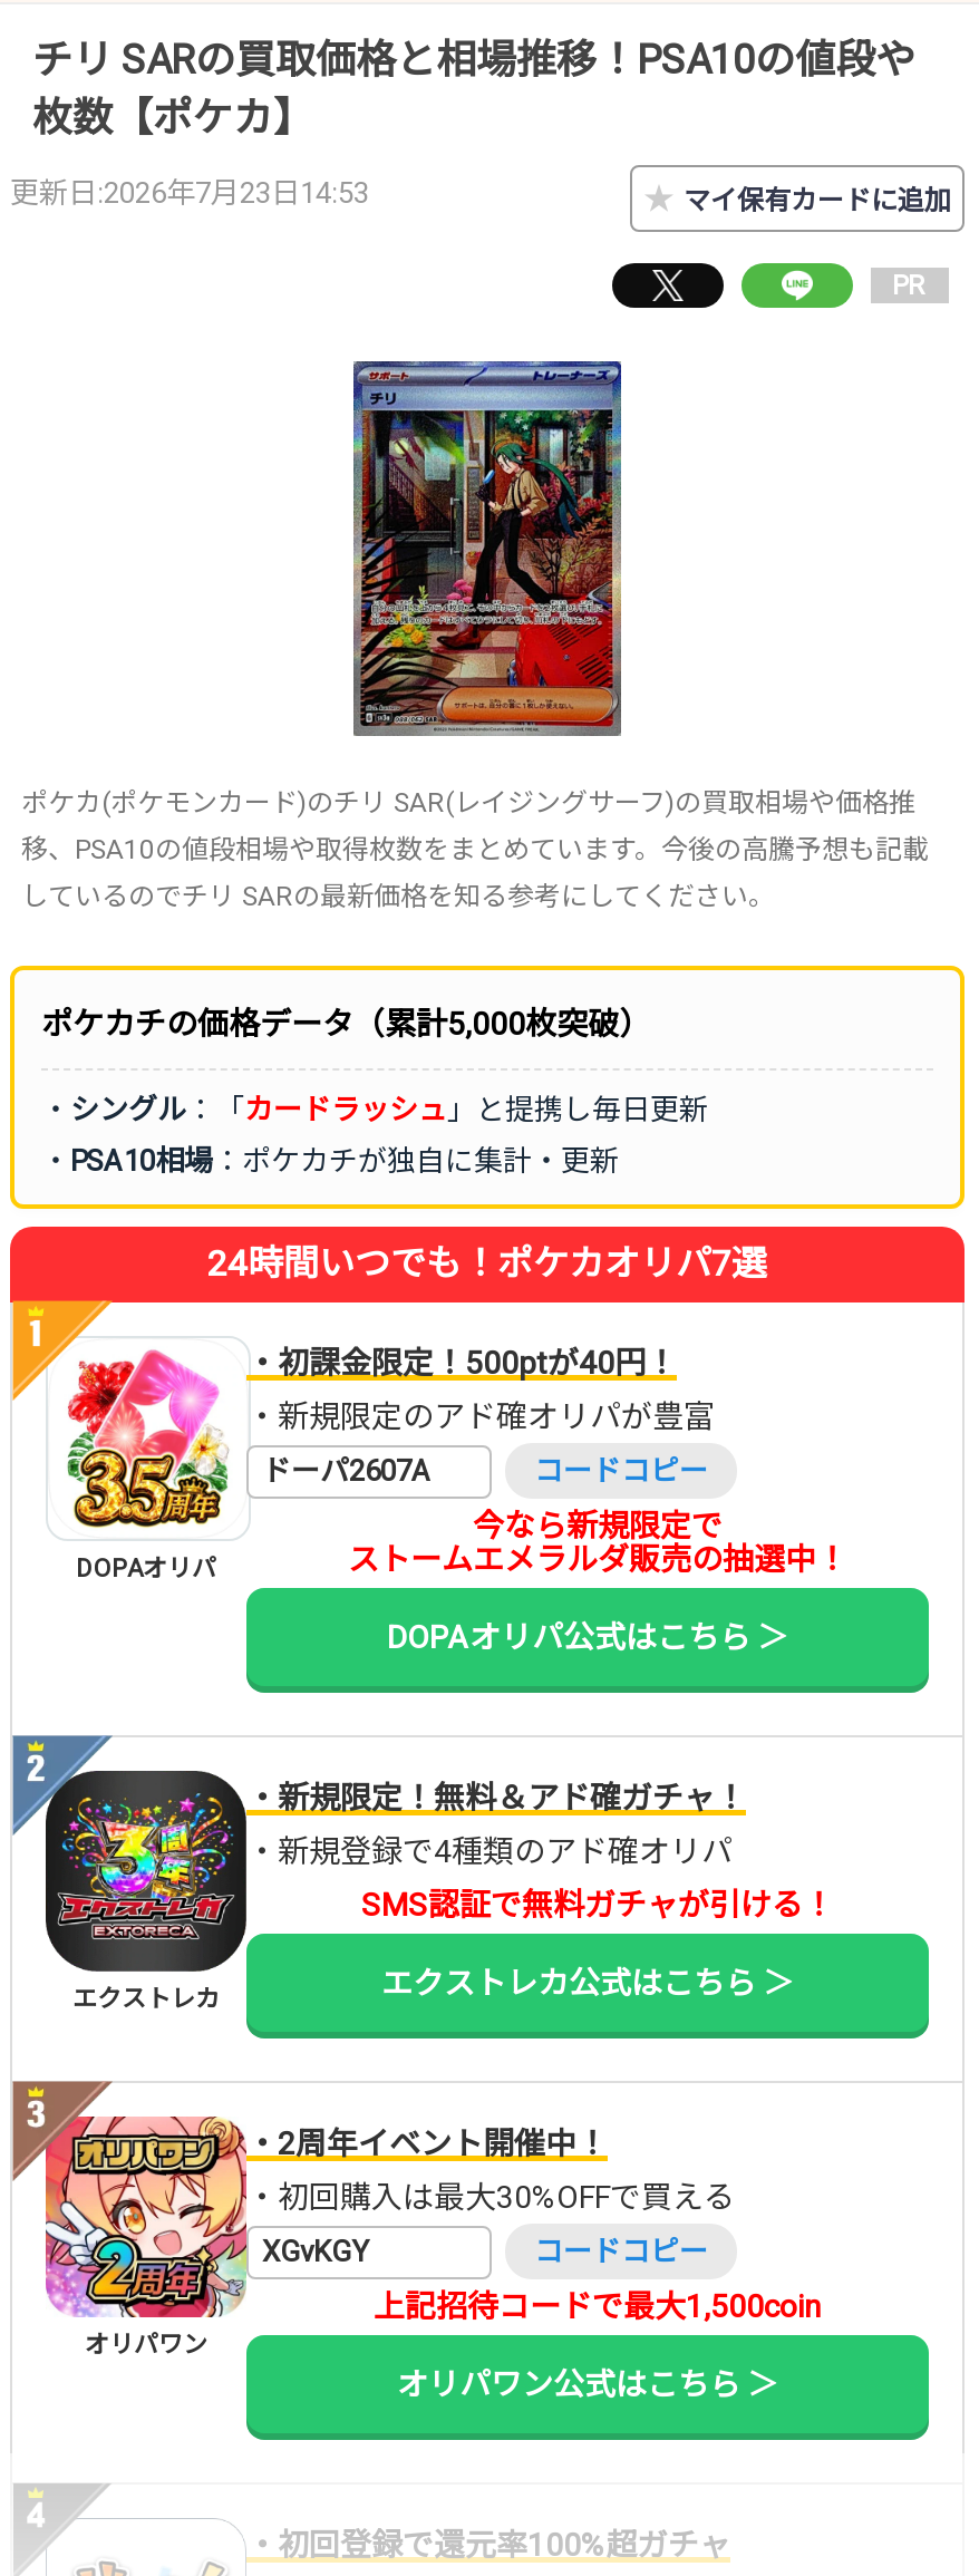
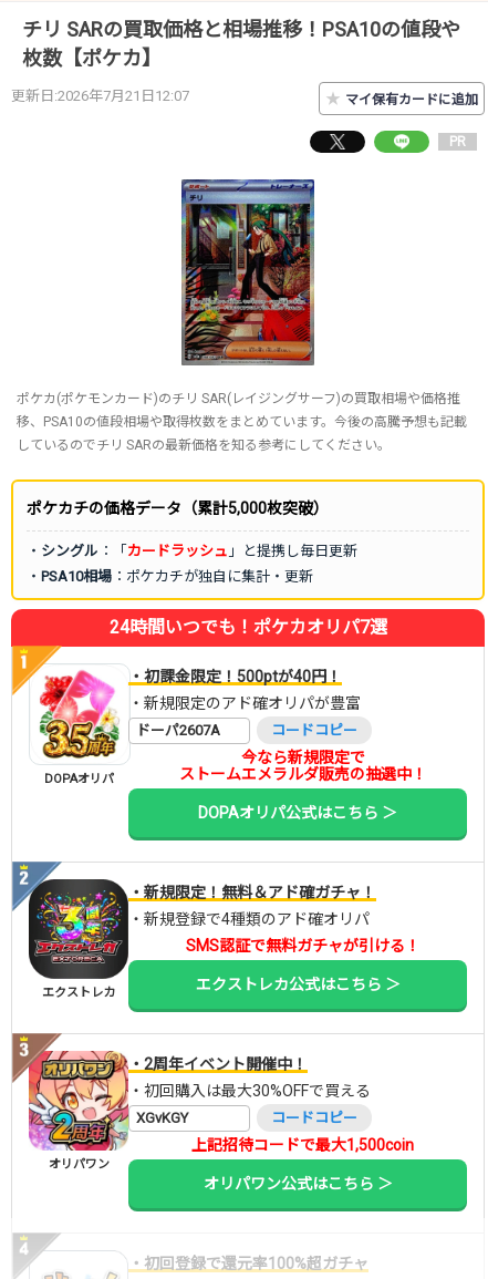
[10,176,369,210] 更新日:2026年7月23日14:53 -> [11,87,189,104] 更新日:2026年7月21日12:07

